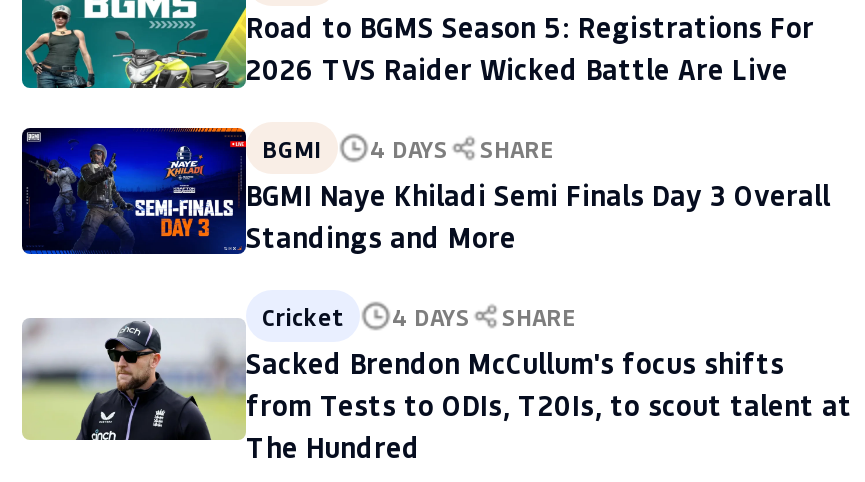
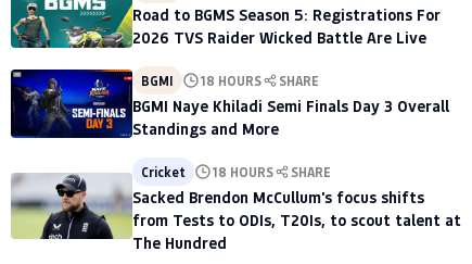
[262,132,554,164] BGMI 4 DAYS SHARE -> [141,72,319,89] BGMI 18 HOURS SHARE
[262,300,576,332] Cricket 4 DAYS SHARE -> [141,163,331,181] Cricket 18 HOURS SHARE

